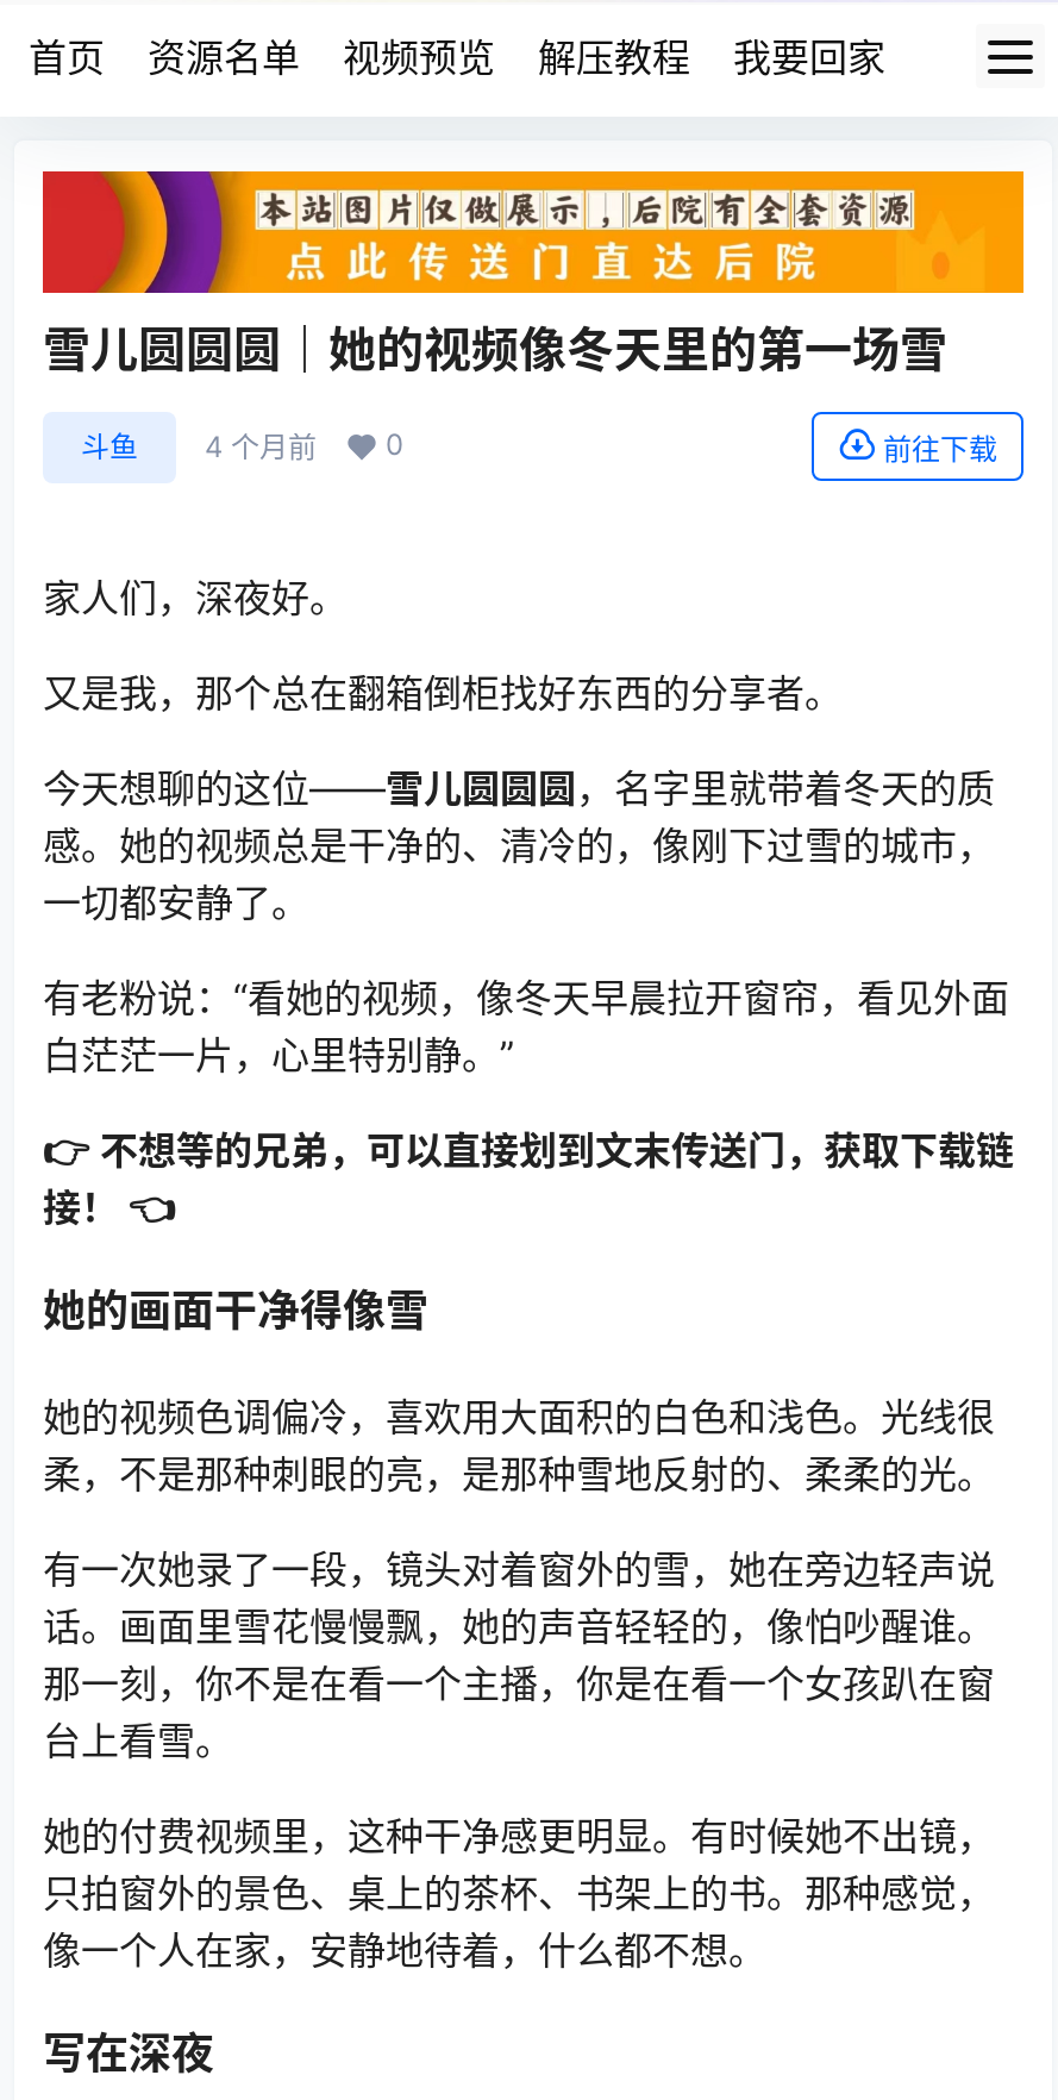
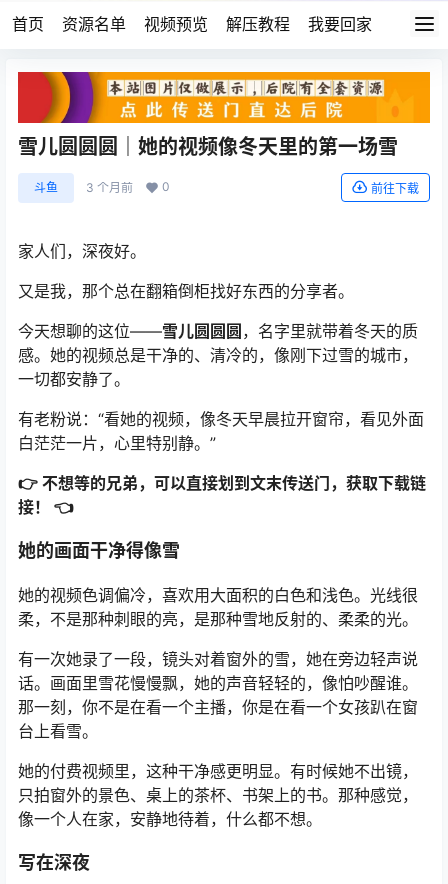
[81,426,405,464] 斗鱼 4 个月前 0 -> [34,179,170,195] 斗鱼 3 个月前 0

